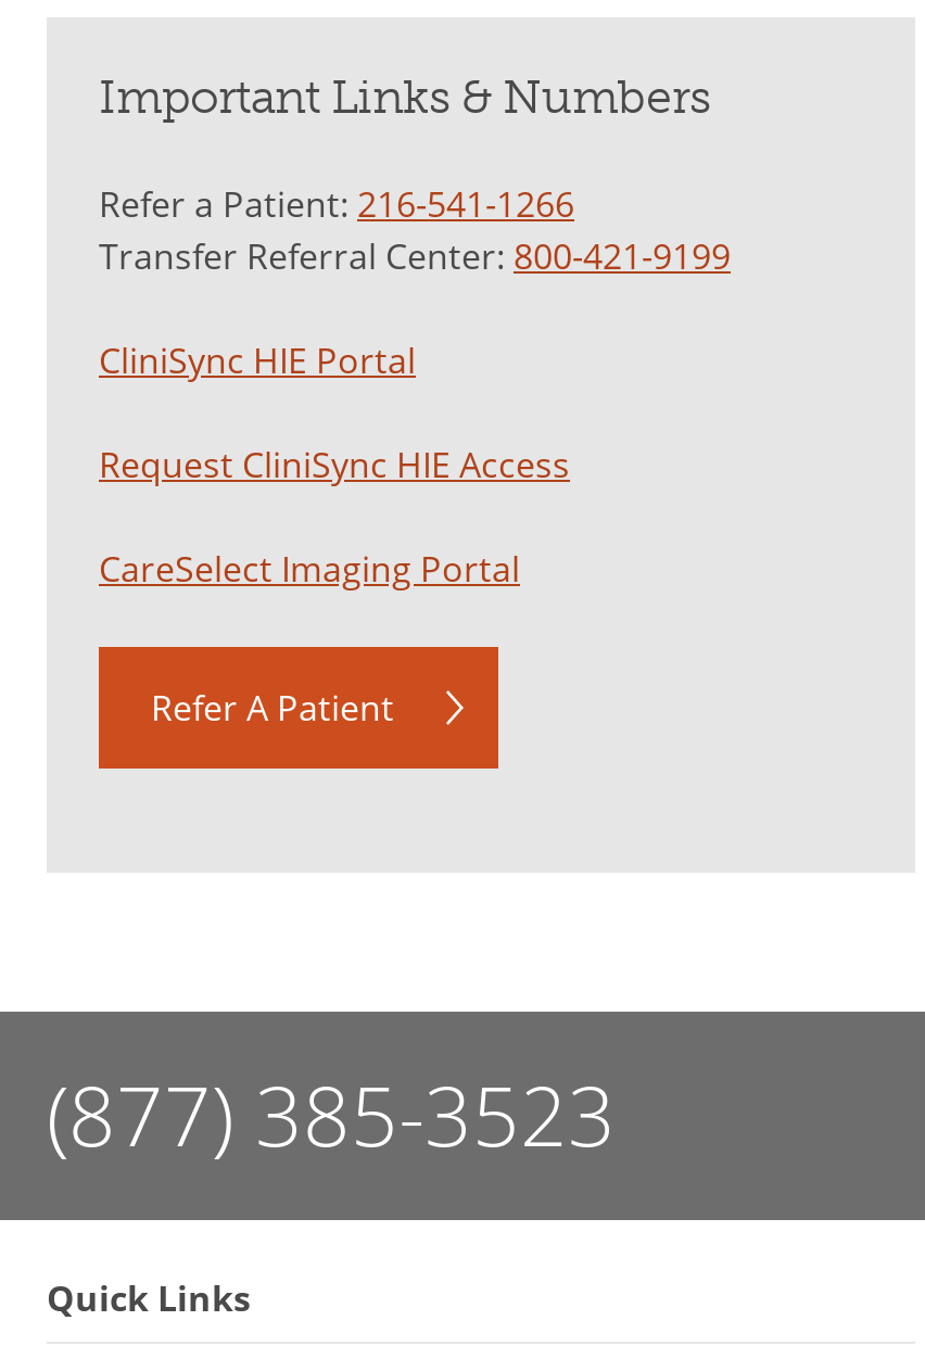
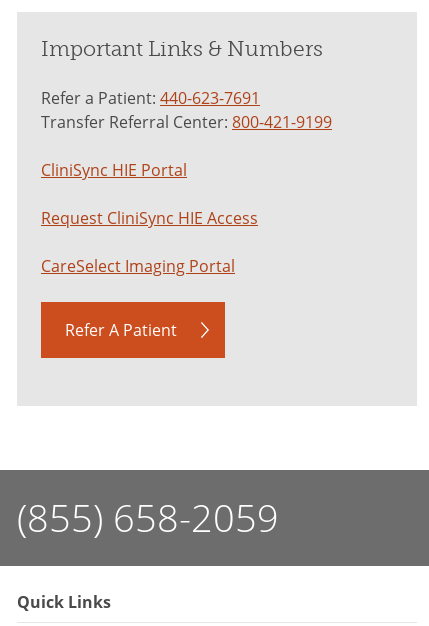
[99,181,574,229] Refer a Patient: 216-541-1266 -> [41,87,260,109] Refer a Patient: 440-623-7691
[47,1060,616,1171] (877) 385-3523 -> [17,492,279,543] (855) 658-2059

